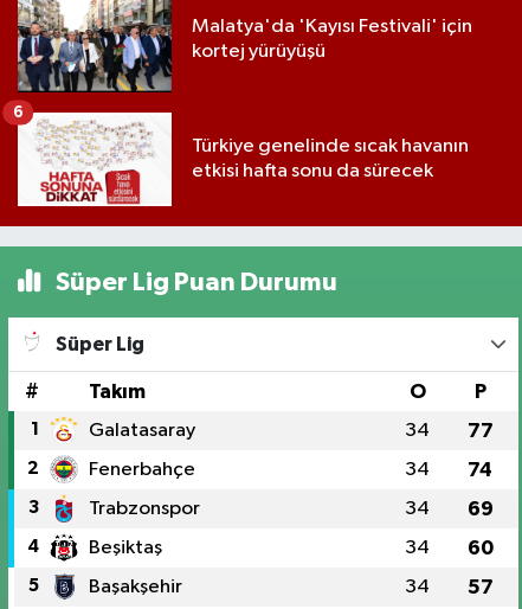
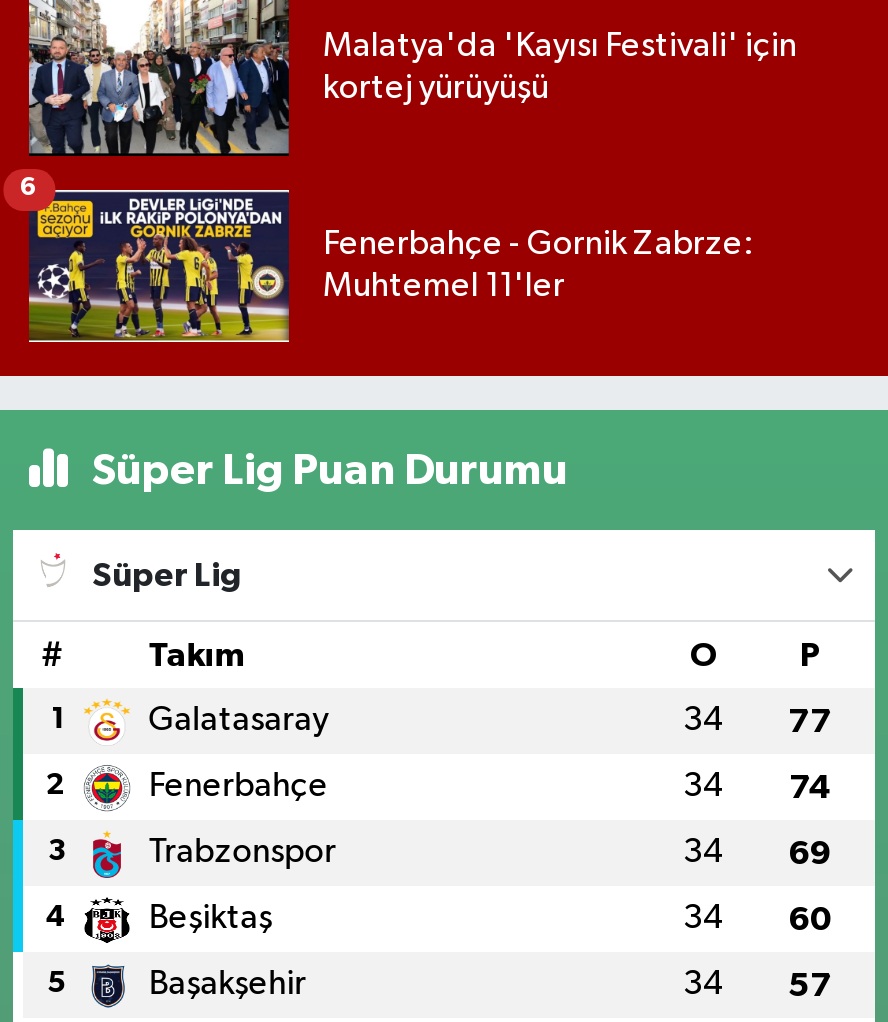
[17,113,469,206] [image] | Türkiye genelinde sıcak havanın | etkisi hafta sonu da sürecek -> [27,190,751,342] [image] | Fenerbahçe - Gornik Zabrze: | Muhtemel 11'ler

